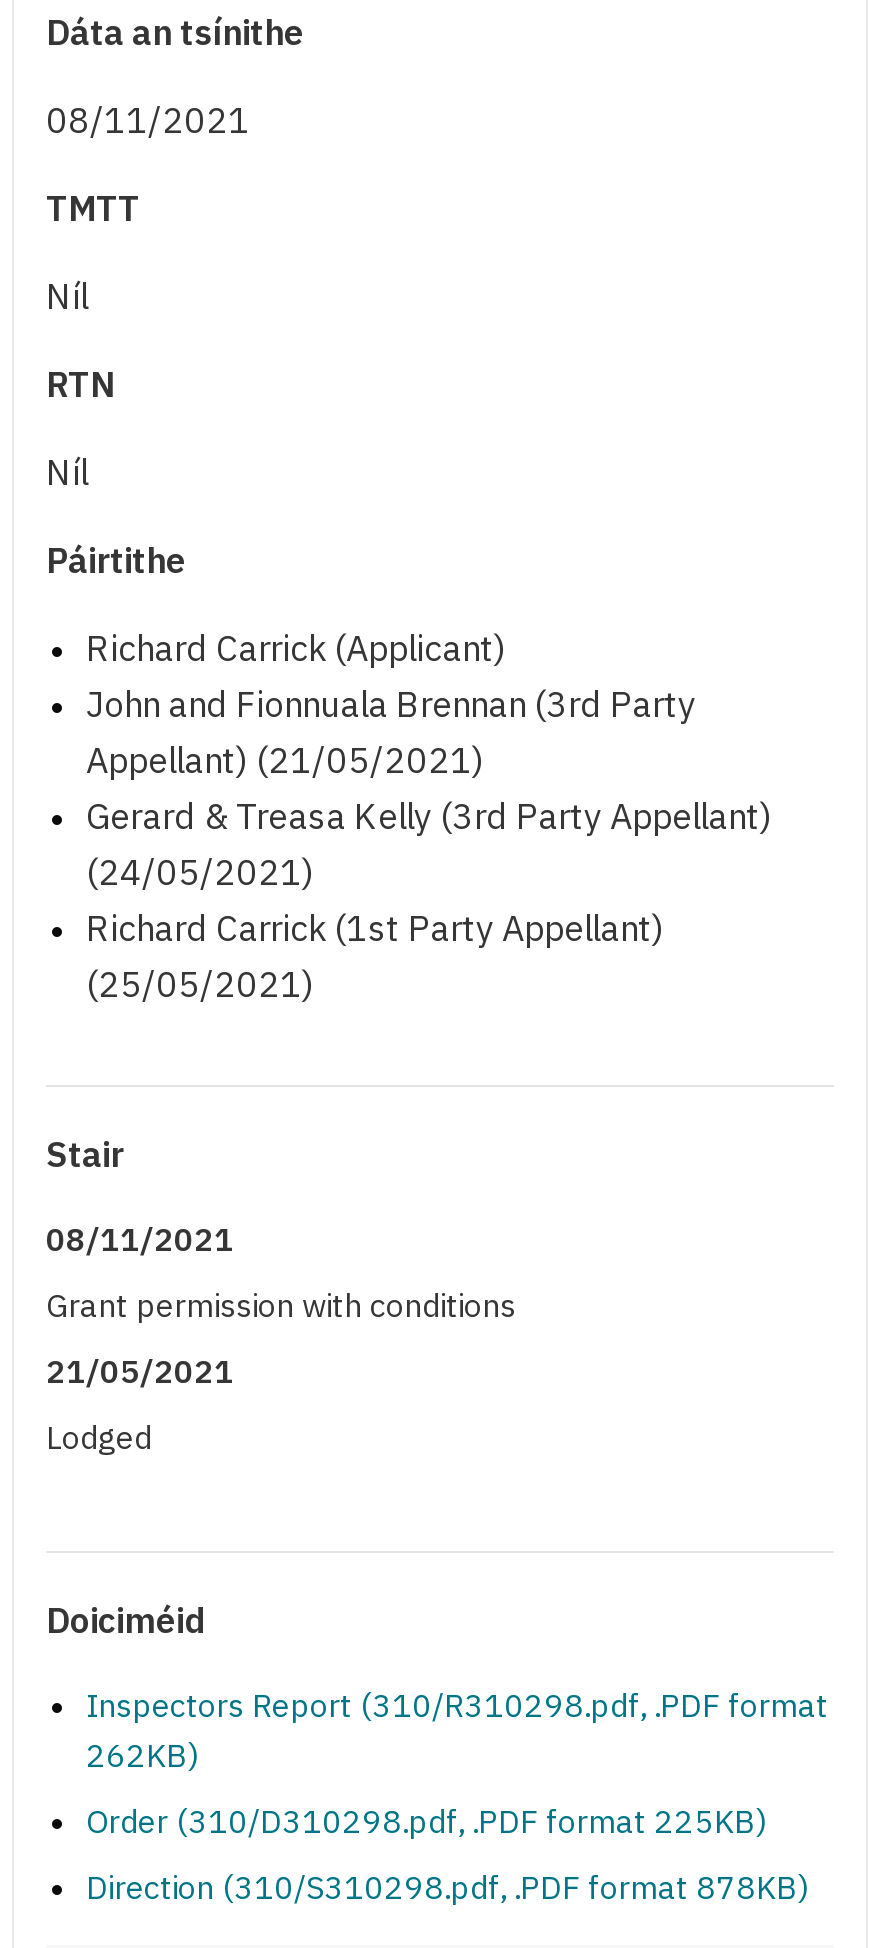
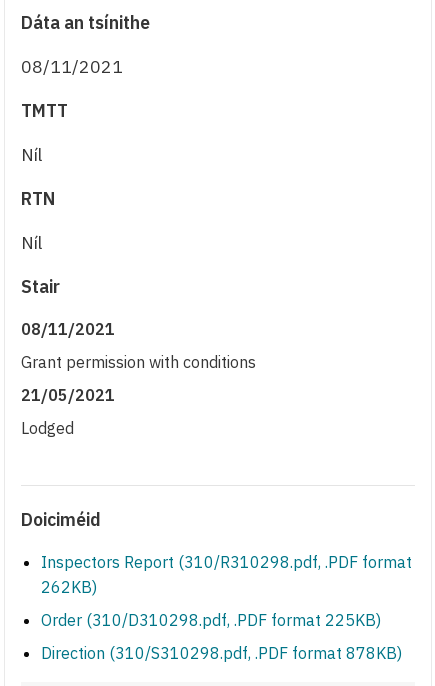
[46,537,772,1007] Páirtithe | Richard Carrick (Applicant) | John and Fionnuala Brennan (3rd Party | Appellant) (21/05/2021) | Gerard & Treasa Kelly (3rd Party Appellant) | (24/05/2021) | Richard Carrick (1st Party Appellant) | (25/05/2021) -> none

